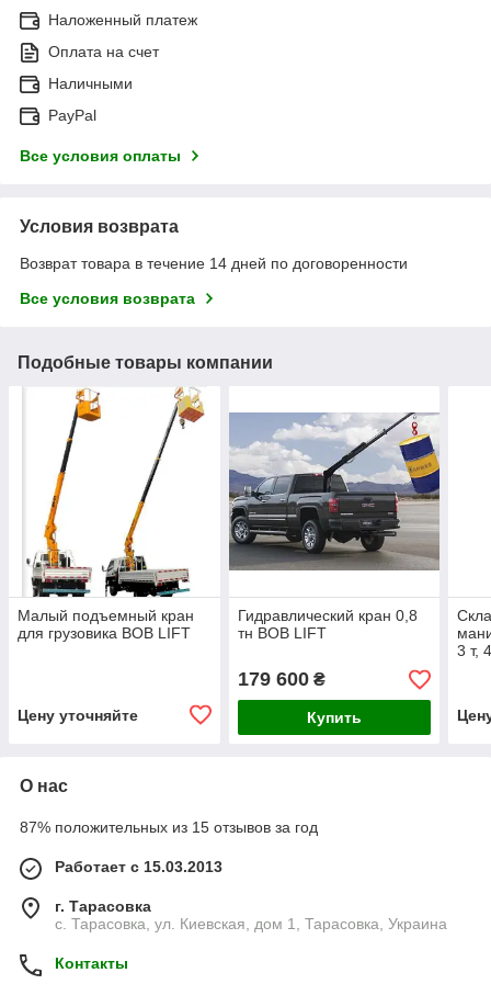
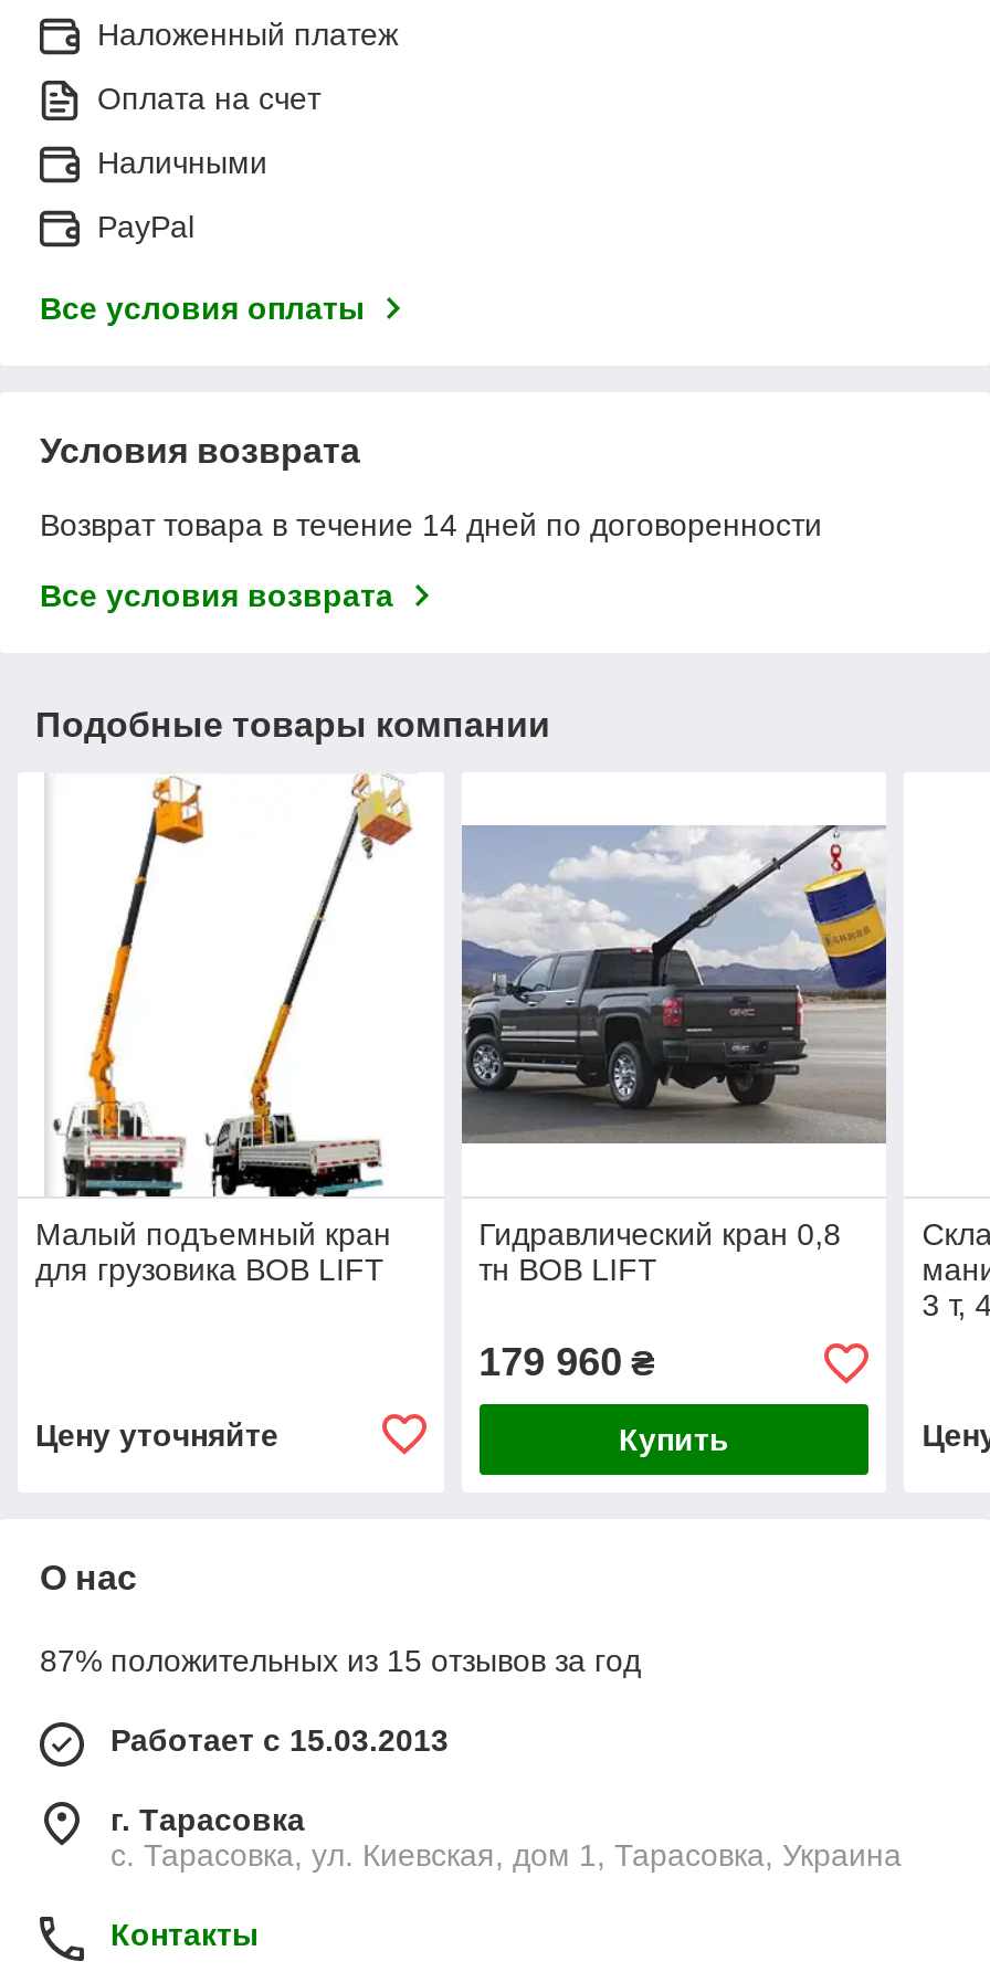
[237,669,325,690] 179 600 ₴ -> [479,1341,655,1385] 179 960 ₴

